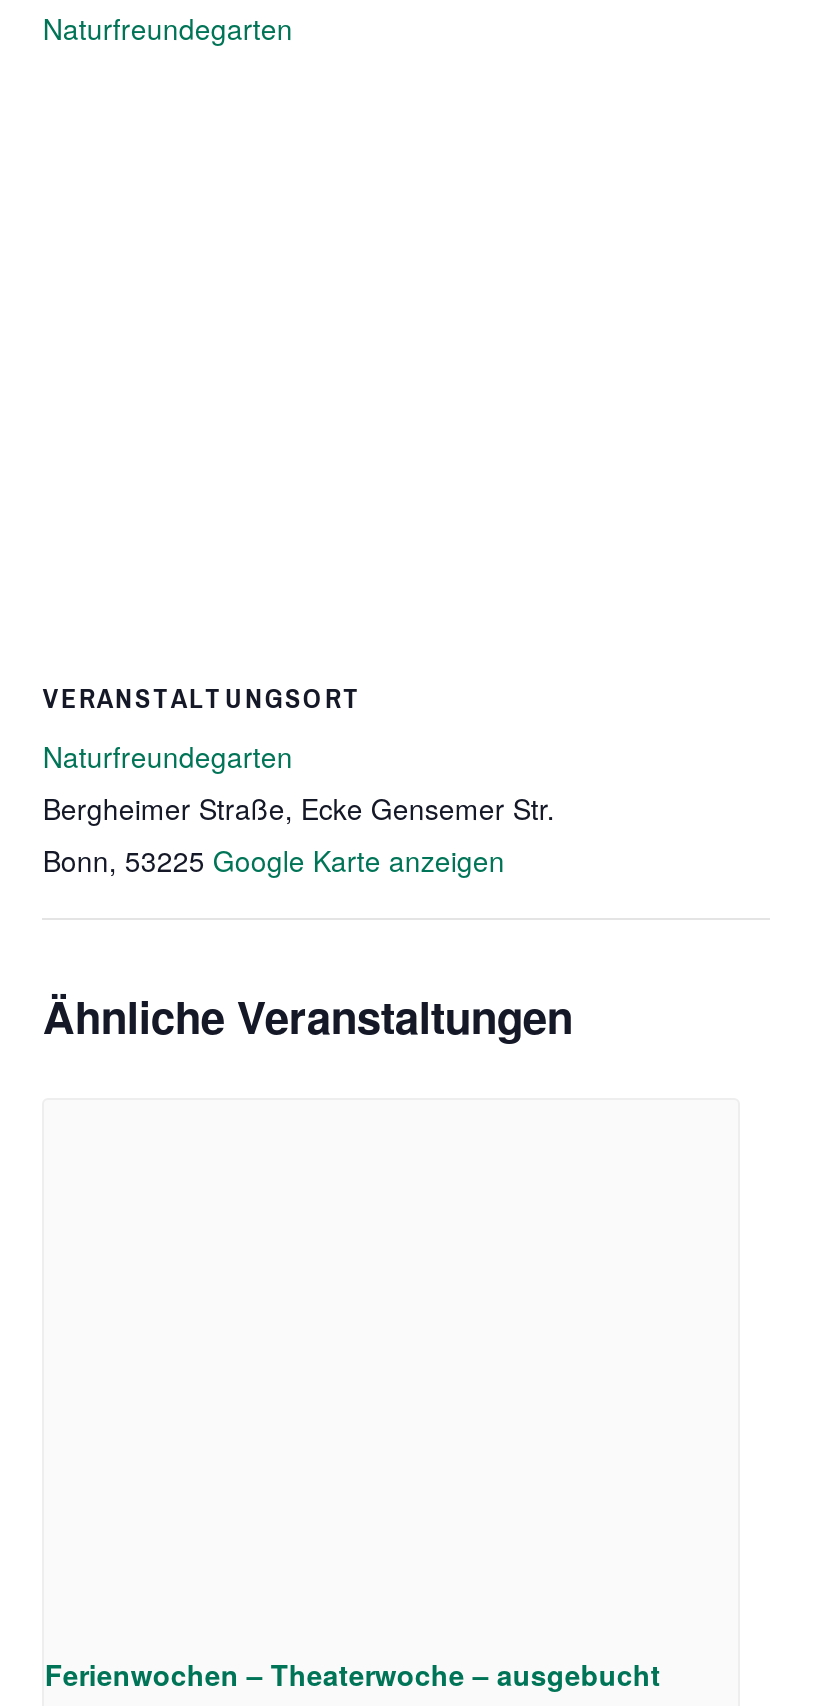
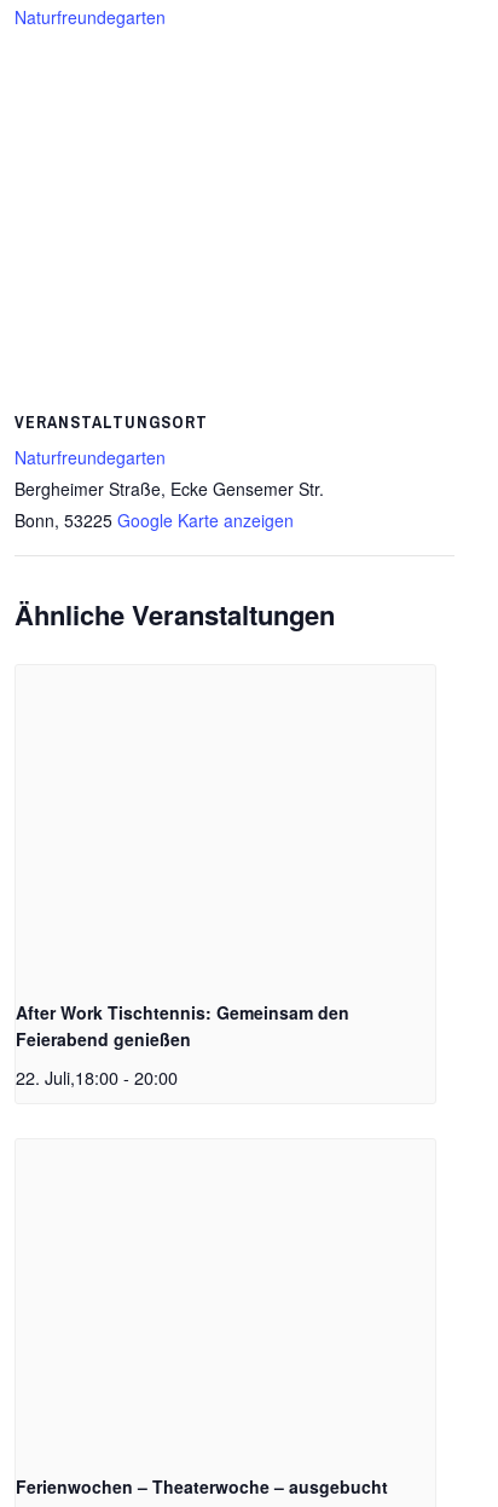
none -> [16,1001,350,1090] After Work Tischtennis: Gemeinsam den | Feierabend genießen | 22. Juli,18:00 - 20:00

